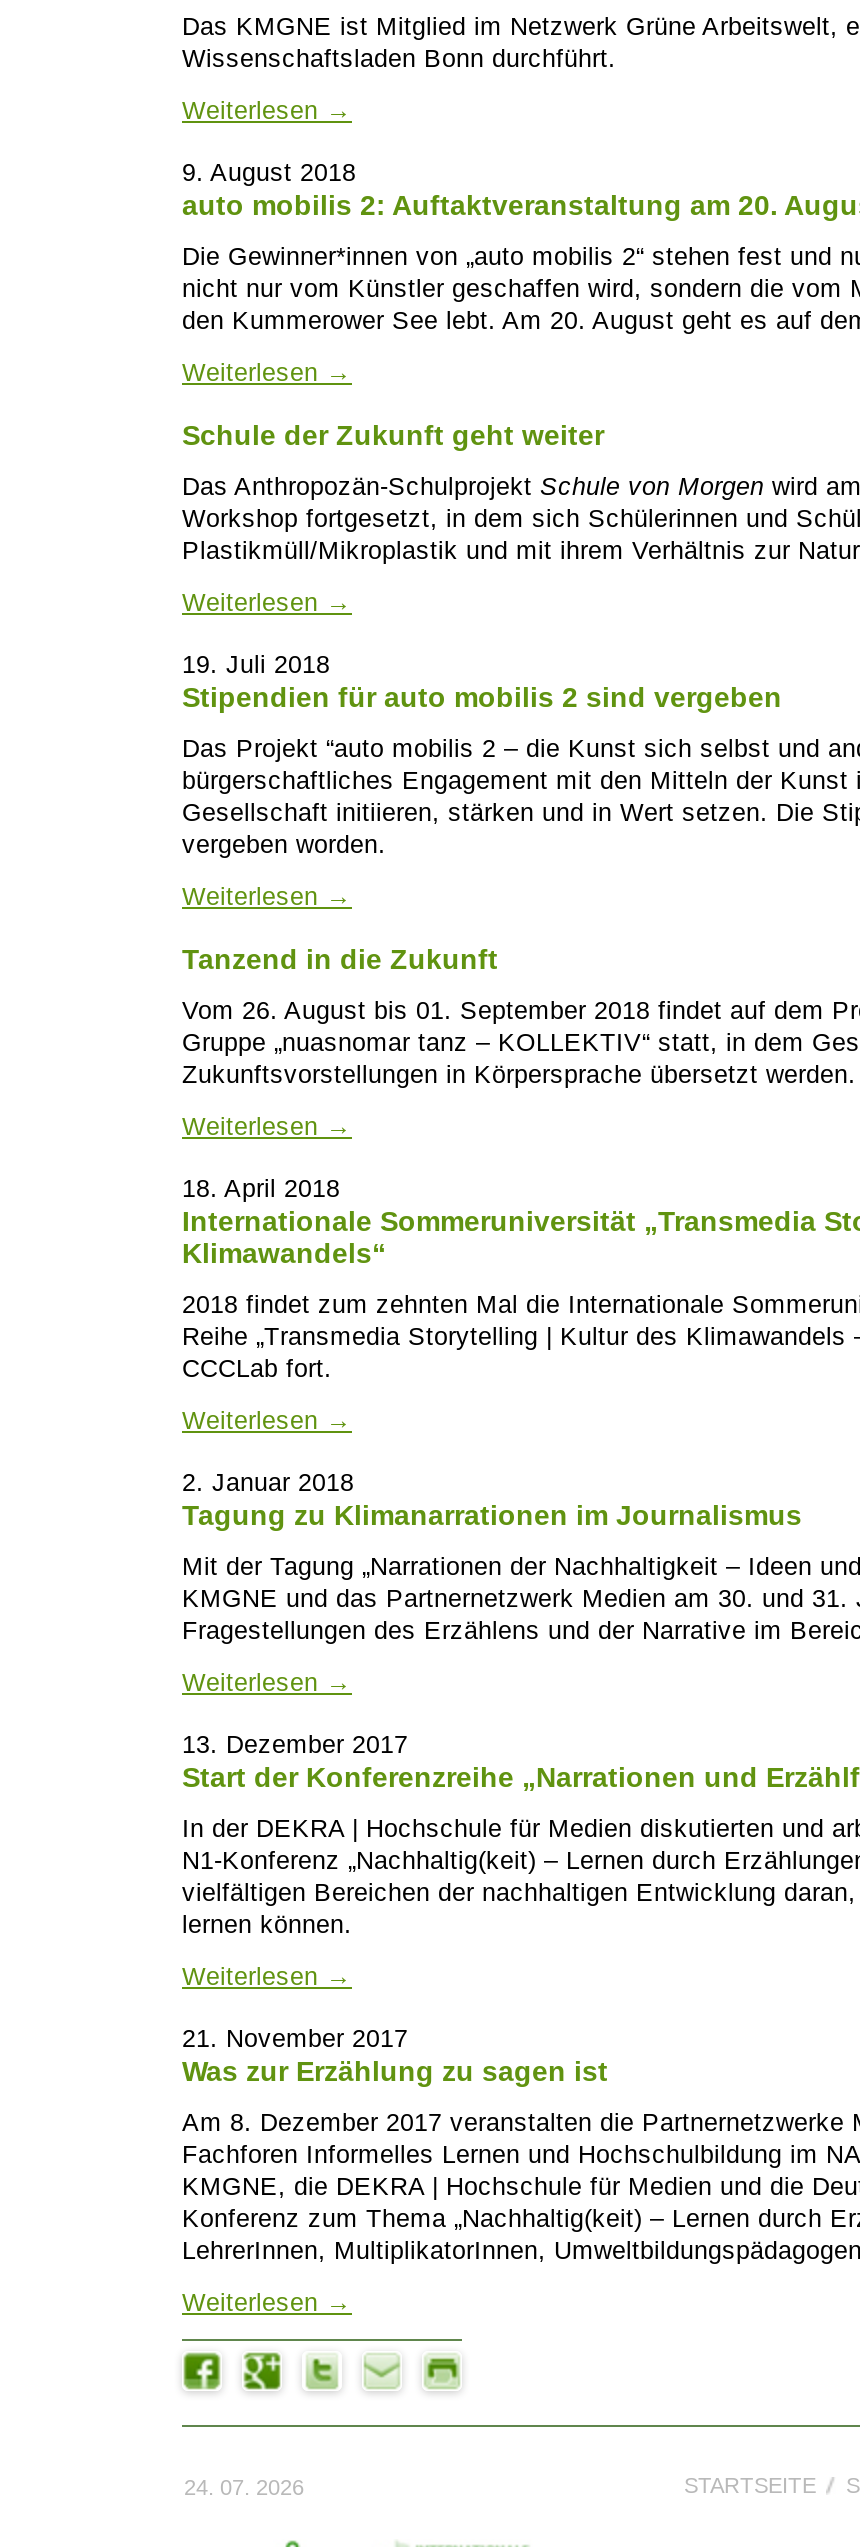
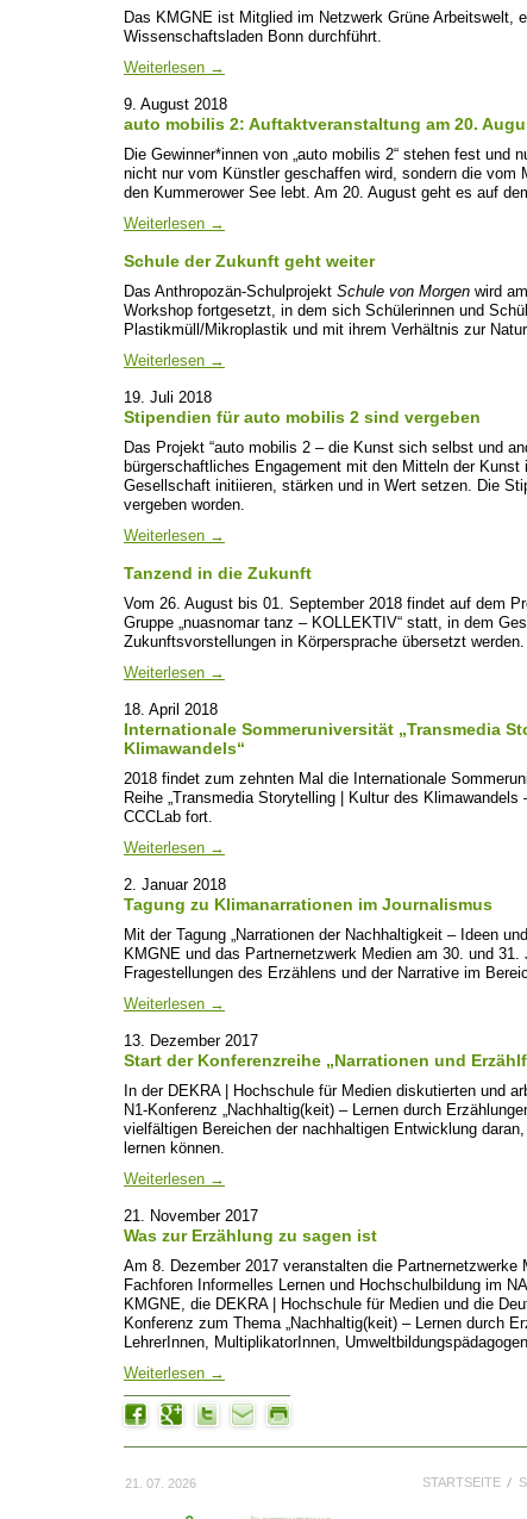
[184,2475,304,2499] 24. 07. 2026 -> [125,1476,196,1490] 21. 07. 2026

